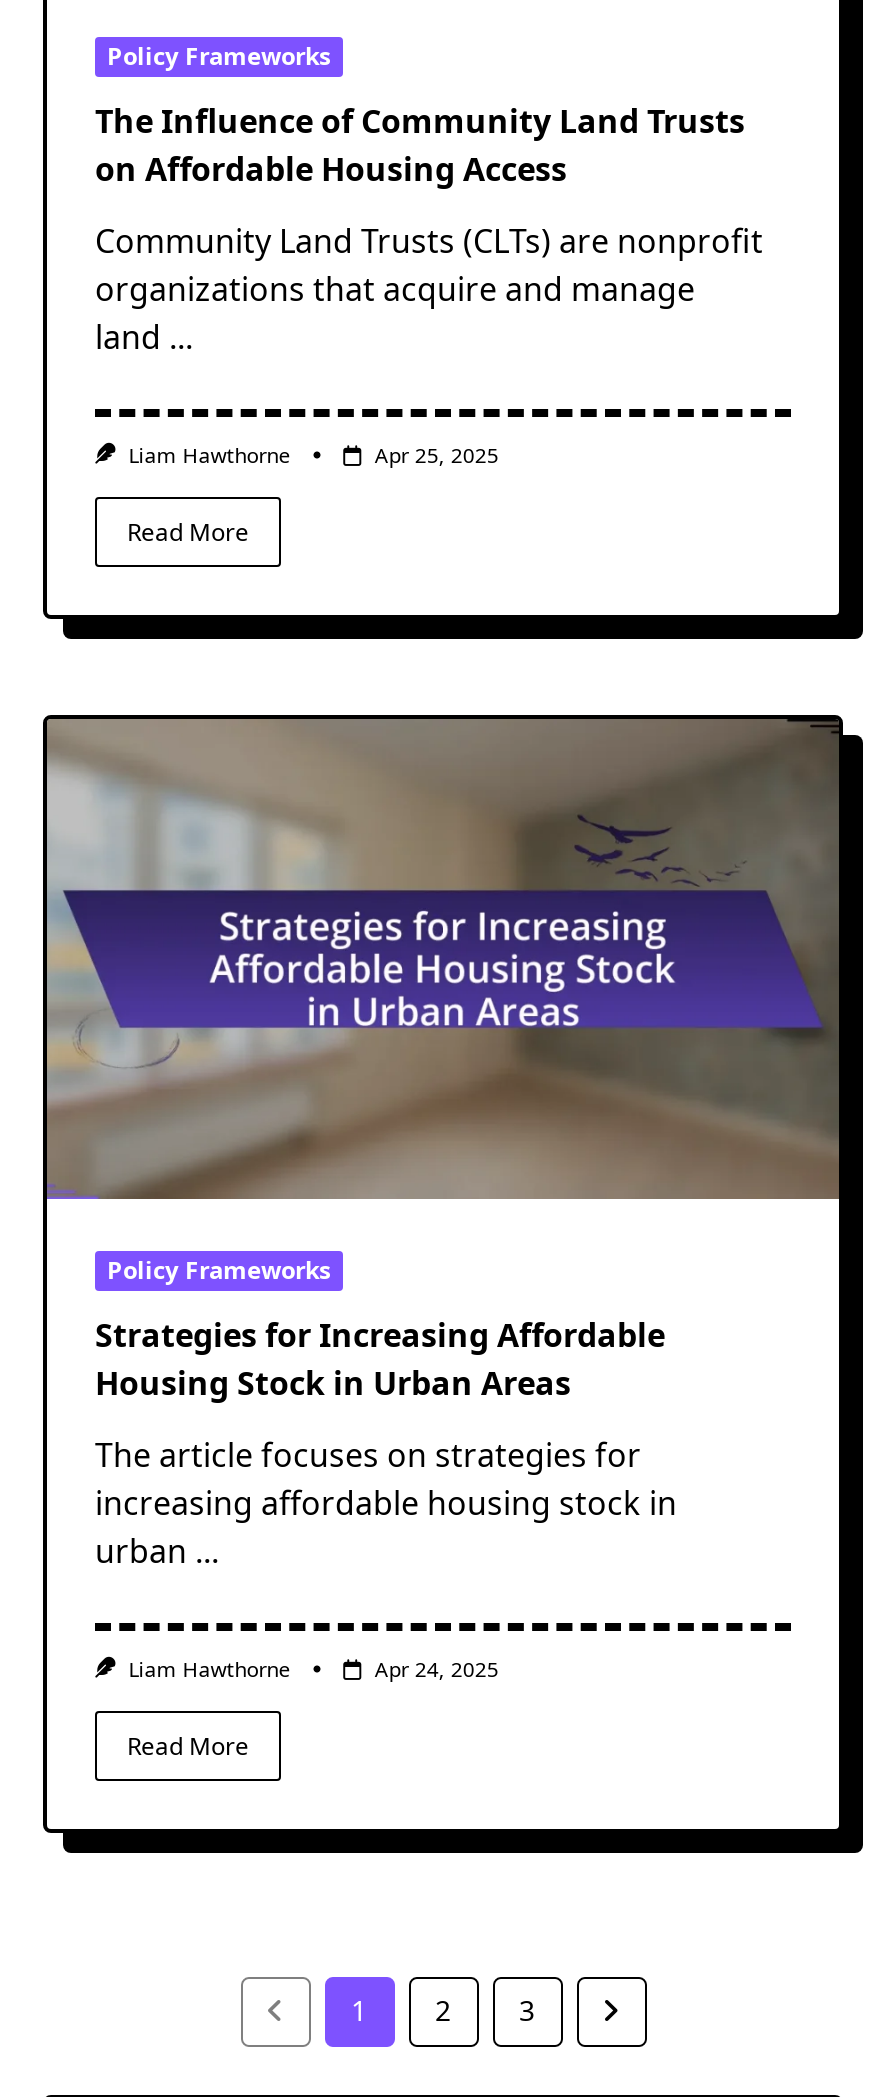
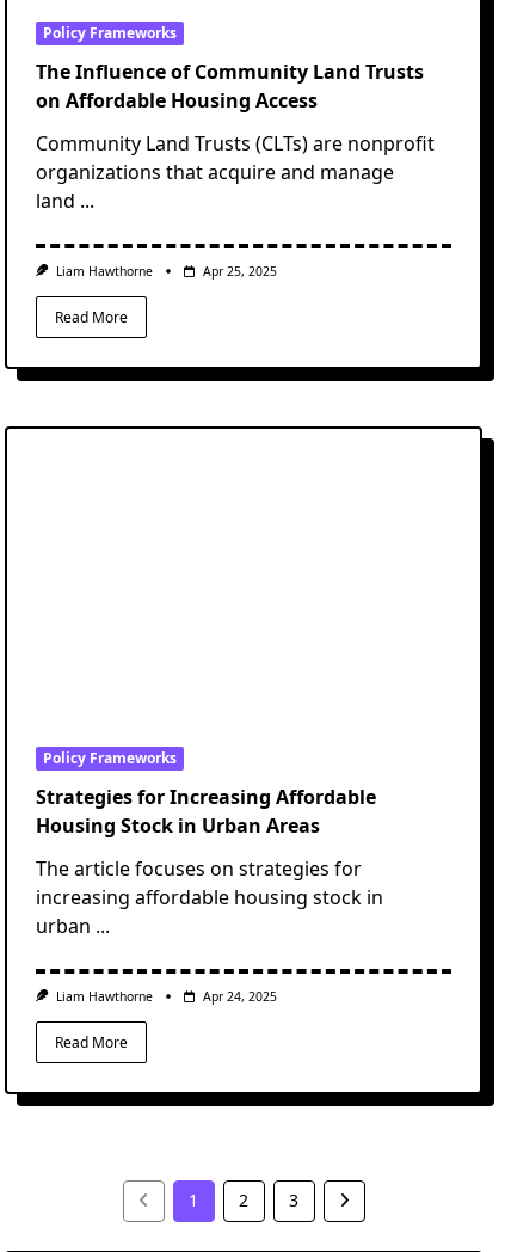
[45,717,841,1201] [image] -> none

